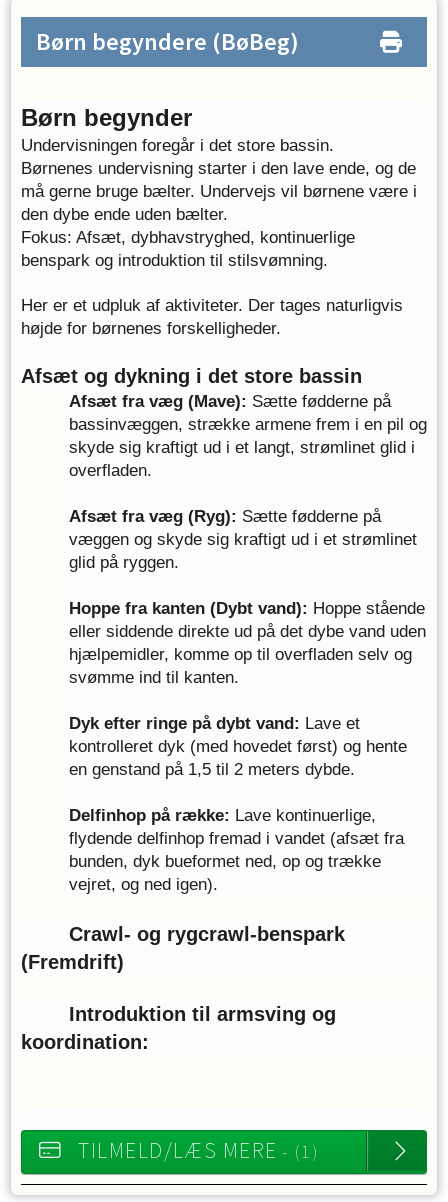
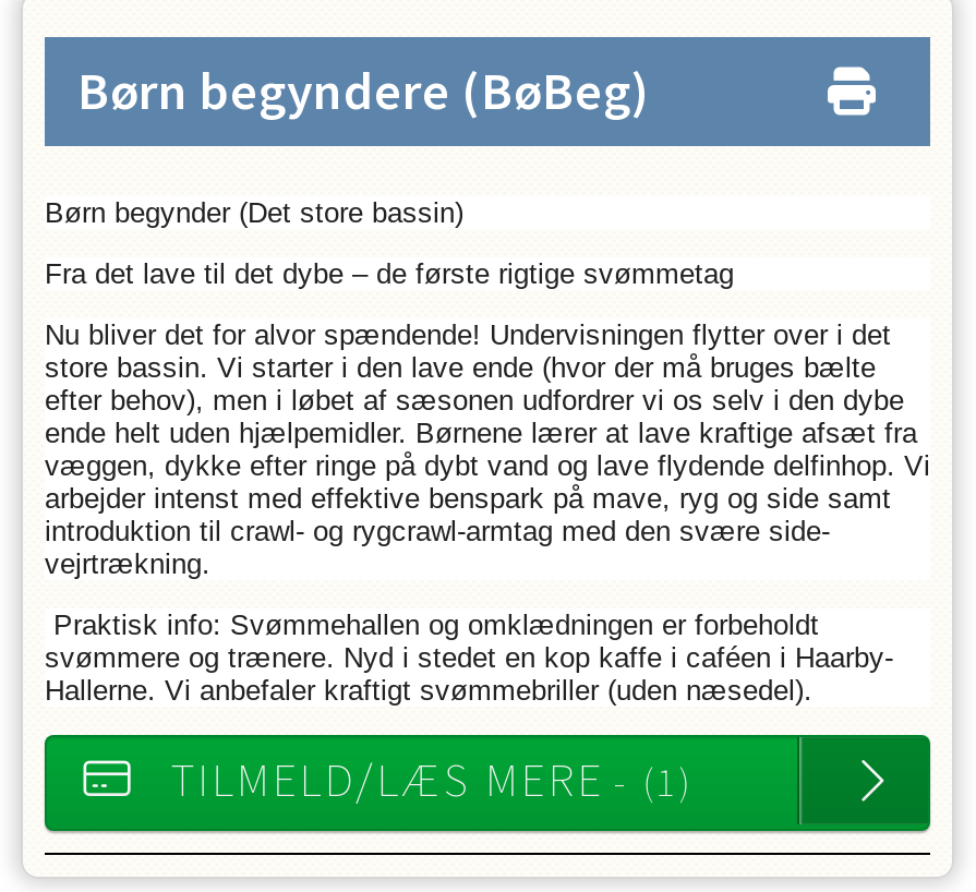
[21,104,427,1053] Børn begynder | Undervisningen foregår i det store bassin. | Børnenes undervisning starter i den lave ende, og de | må gerne bruge bælter. Undervejs vil børnene være i | den dybe ende uden bælter. | Fokus: Afsæt, dybhavstryghed, kontinuerlige | benspark og introduktion til stilsvømning. | Her er et udpluk af aktiviteter. Der tages naturligvis | højde for børnenes forskelligheder. | Afsæt og dykning i det store bassin | Afsæt fra væg (Mave): Sætte fødderne på | bassinvæggen, strække armene frem i en pil og | skyde sig kraftigt ud i et langt, strømlinet glid i | overfladen. | Afsæt fra væg (Ryg): Sætte fødderne på | væggen og skyde sig kraftigt ud i et strømlinet | glid på ryggen. | Hoppe fra kanten (Dybt vand): Hoppe stående | eller siddende direkte ud på det dybe vand uden | hjælpemidler, komme op til overfladen selv og | svømme ind til kanten. | Dyk efter ringe på dybt vand: Lave et | kontrolleret dyk (med hovedet først) og hente | en genstand på 1,5 til 2 meters dybde. | Delfinhop på række: Lave kontinuerlige, | flydende delfinhop fremad i vandet (afsæt fra | bunden, dyk bueformet ned, op og trække | vejret, og ned igen). | Crawl- og rygcrawl-benspark | (Fremdrift) | Introduktion til armsving og | koordination: -> [45,196,930,707] Børn begynder (Det store bassin) | Fra det lave til det dybe – de første rigtige svømmetag | Nu bliver det for alvor spændende! Undervisningen flytter over i det | store bassin. Vi starter i den lave ende (hvor der må bruges bælte | efter behov), men i løbet af sæsonen udfordrer vi os selv i den dybe | ende helt uden hjælpemidler. Børnene lærer at lave kraftige afsæt fra | væggen, dykke efter ringe på dybt vand og lave flydende delfinhop. Vi | arbejder intenst med effektive benspark på mave, ryg og side samt | introduktion til crawl- og rygcrawl-armtag med den svære side- | vejrtrækning. | Praktisk info: Svømmehallen og omklædningen er forbeholdt | svømmere og trænere. Nyd i stedet en kop kaffe i caféen i Haarby- | Hallerne. Vi anbefaler kraftigt svømmebriller (uden næsedel).

